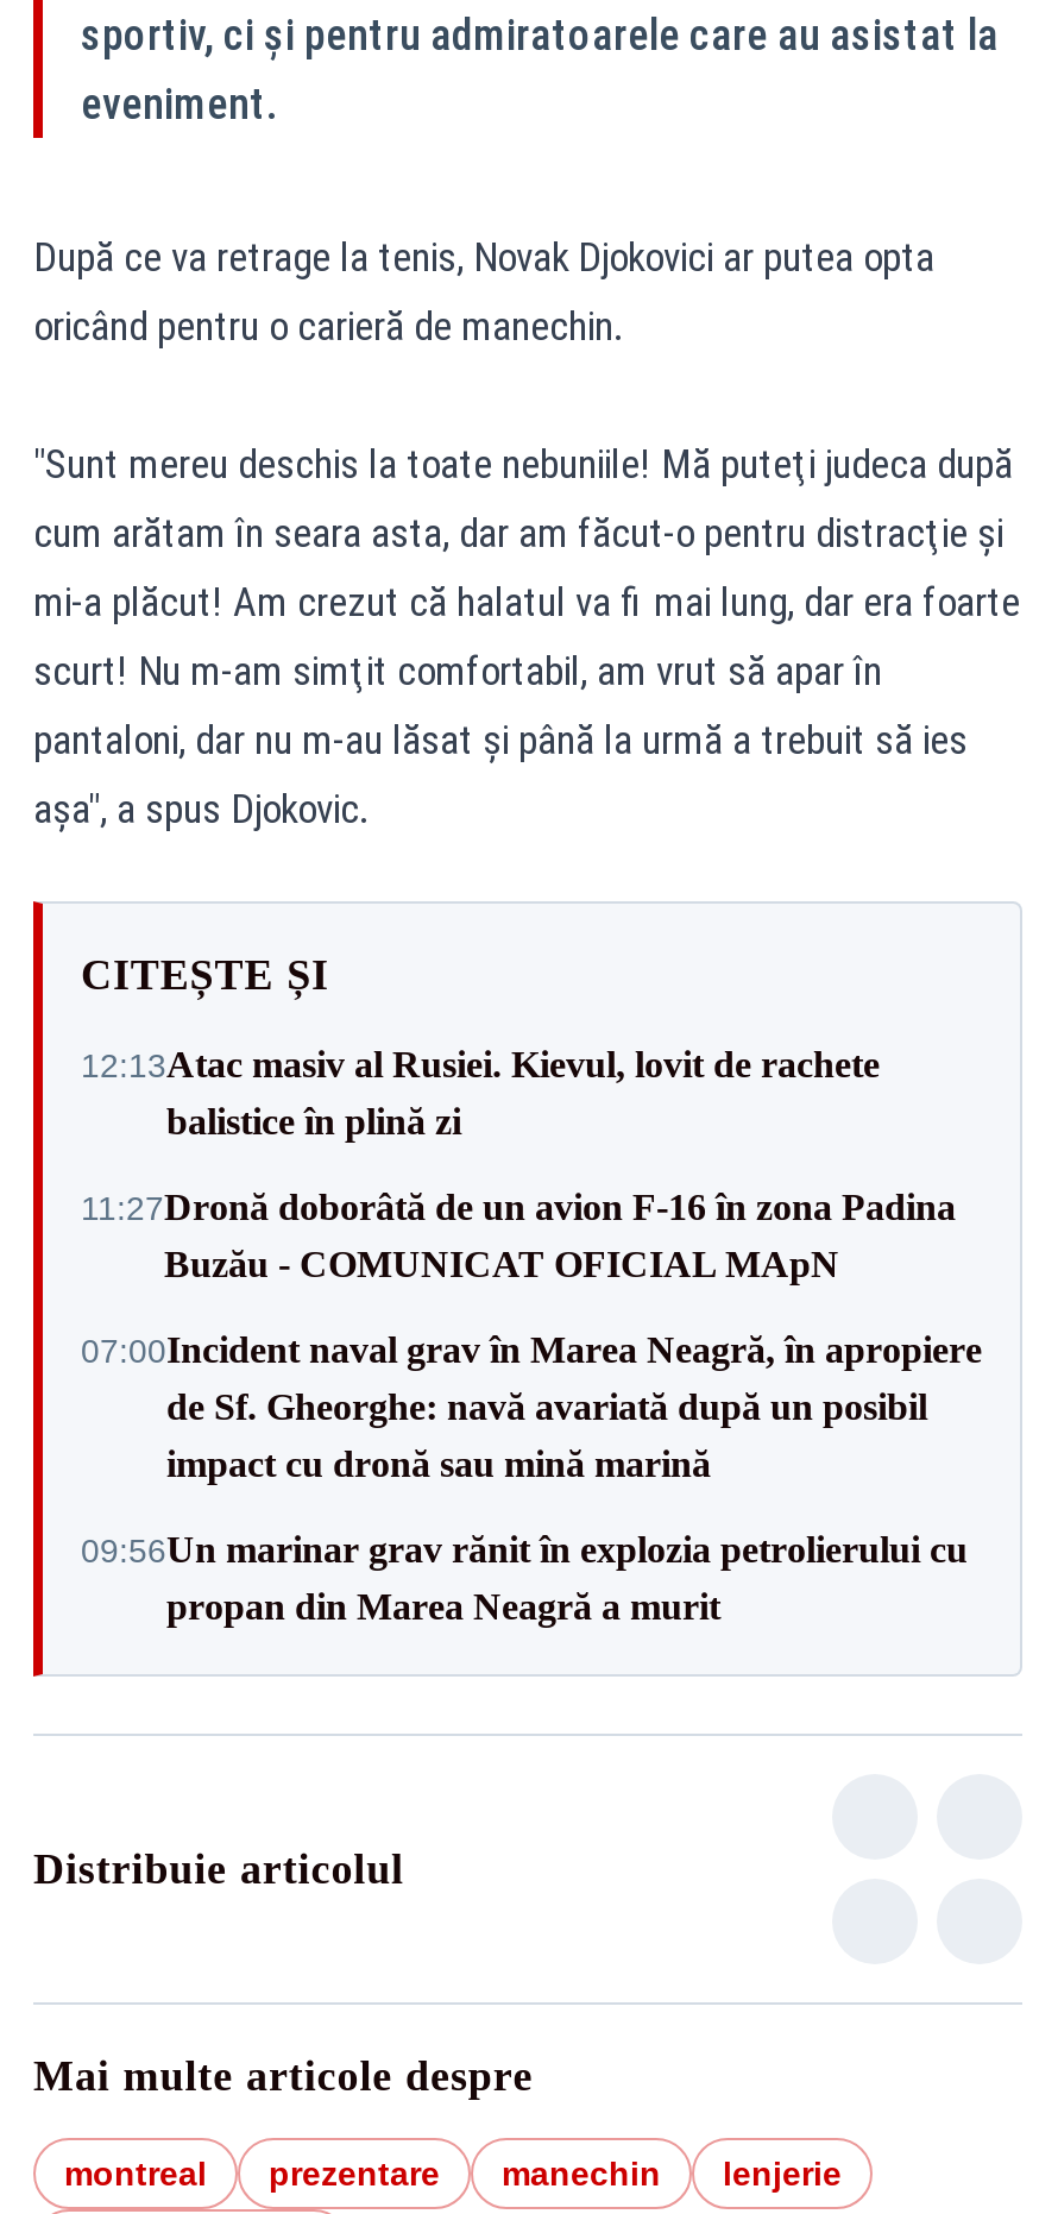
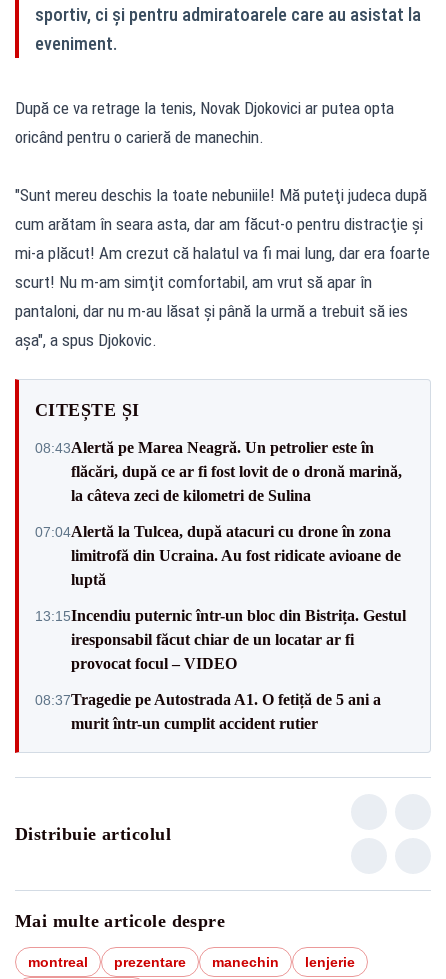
[81,1044,880,1141] 12:13Atac masiv al Rusiei. Kievul, lovit de rachete | balistice în plină zi -> [35,439,402,504] 08:43Alertă pe Marea Neagră. Un petrolier este în | flăcări, după ce ar fi fost lovit de o dronă marină, | la câteva zeci de kilometri de Sulina
[81,1187,956,1284] 11:27Dronă doborâtă de un avion F‑16 în zona Padina | Buzău - COMUNICAT OFICIAL MApN -> [35,523,401,588] 07:04Alertă la Tulcea, după atacuri cu drone în zona | limitrofă din Ucraina. Au fost ridicate avioane de | luptă
[81,1329,982,1484] 07:00Incident naval grav în Marea Neagră, în apropiere | de Sf. Gheorghe: navă avariată după un posibil | impact cu dronă sau mină marină -> [35,607,406,672] 13:15Incendiu puternic într-un bloc din Bistrița. Gestul | iresponsabil făcut chiar de un locatar ar fi | provocat focul – VIDEO
[81,1529,968,1627] 09:56Un marinar grav rănit în explozia petrolierului cu | propan din Marea Neagră a murit -> [35,691,381,732] 08:37Tragedie pe Autostrada A1. O fetiță de 5 ani a | murit într-un cumplit accident rutier

